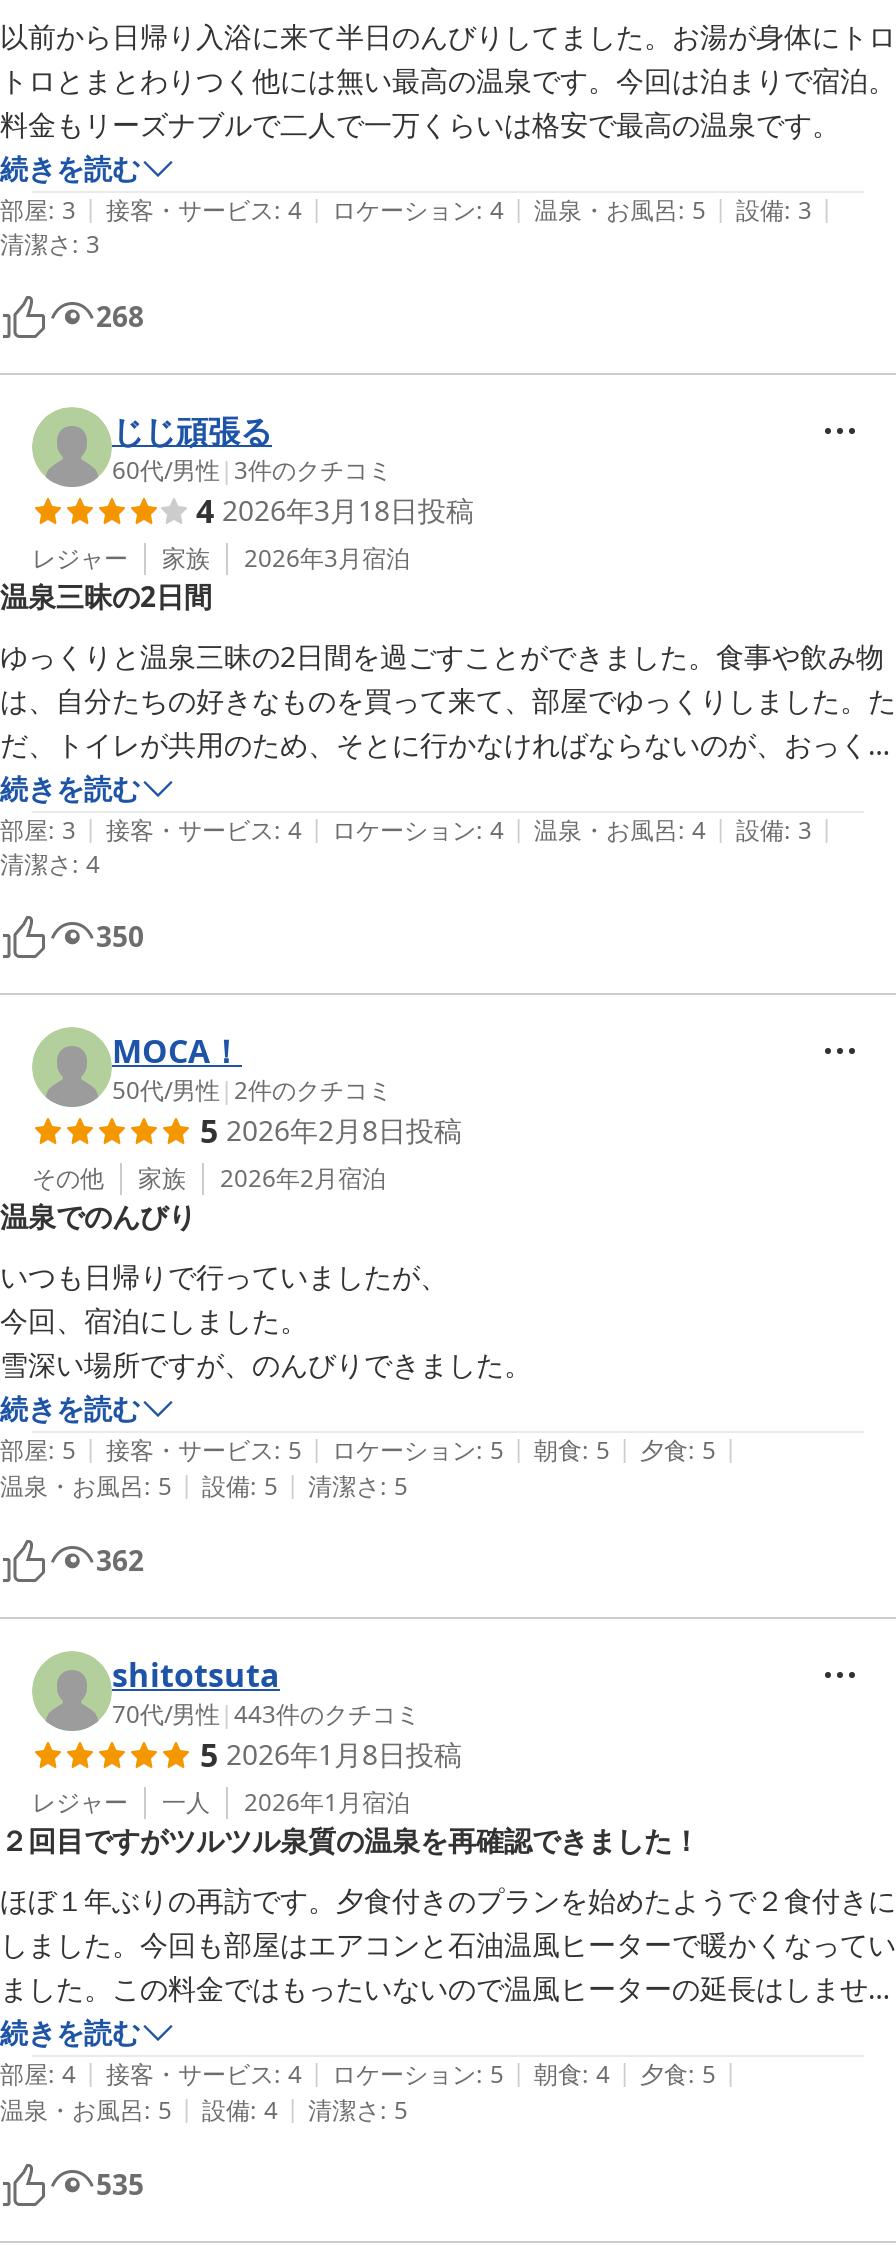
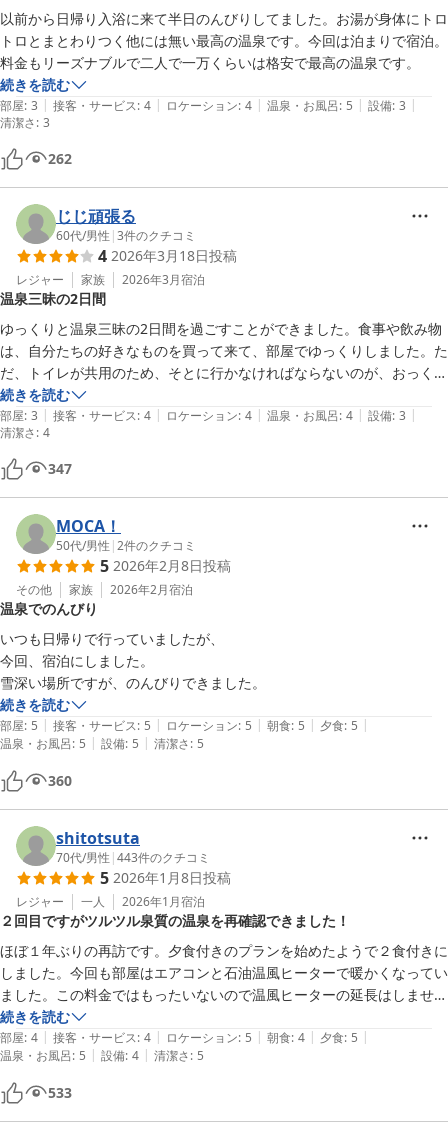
[96,297,144,335] 268 -> [48,149,72,168] 262
[96,917,144,955] 350 -> [48,459,72,478] 347
[96,1541,144,1579] 362 -> [48,771,72,790] 360
[96,2165,144,2203] 535 -> [48,1083,72,1102] 533

